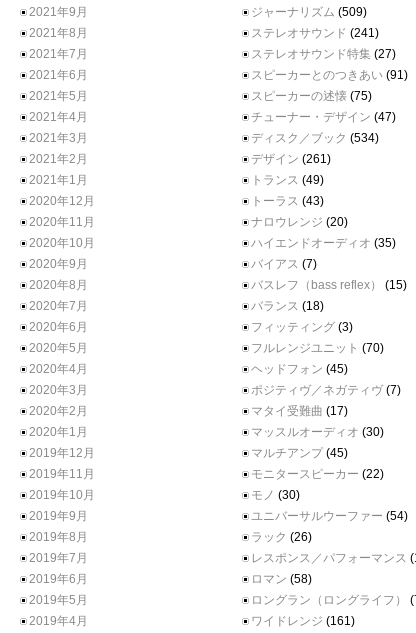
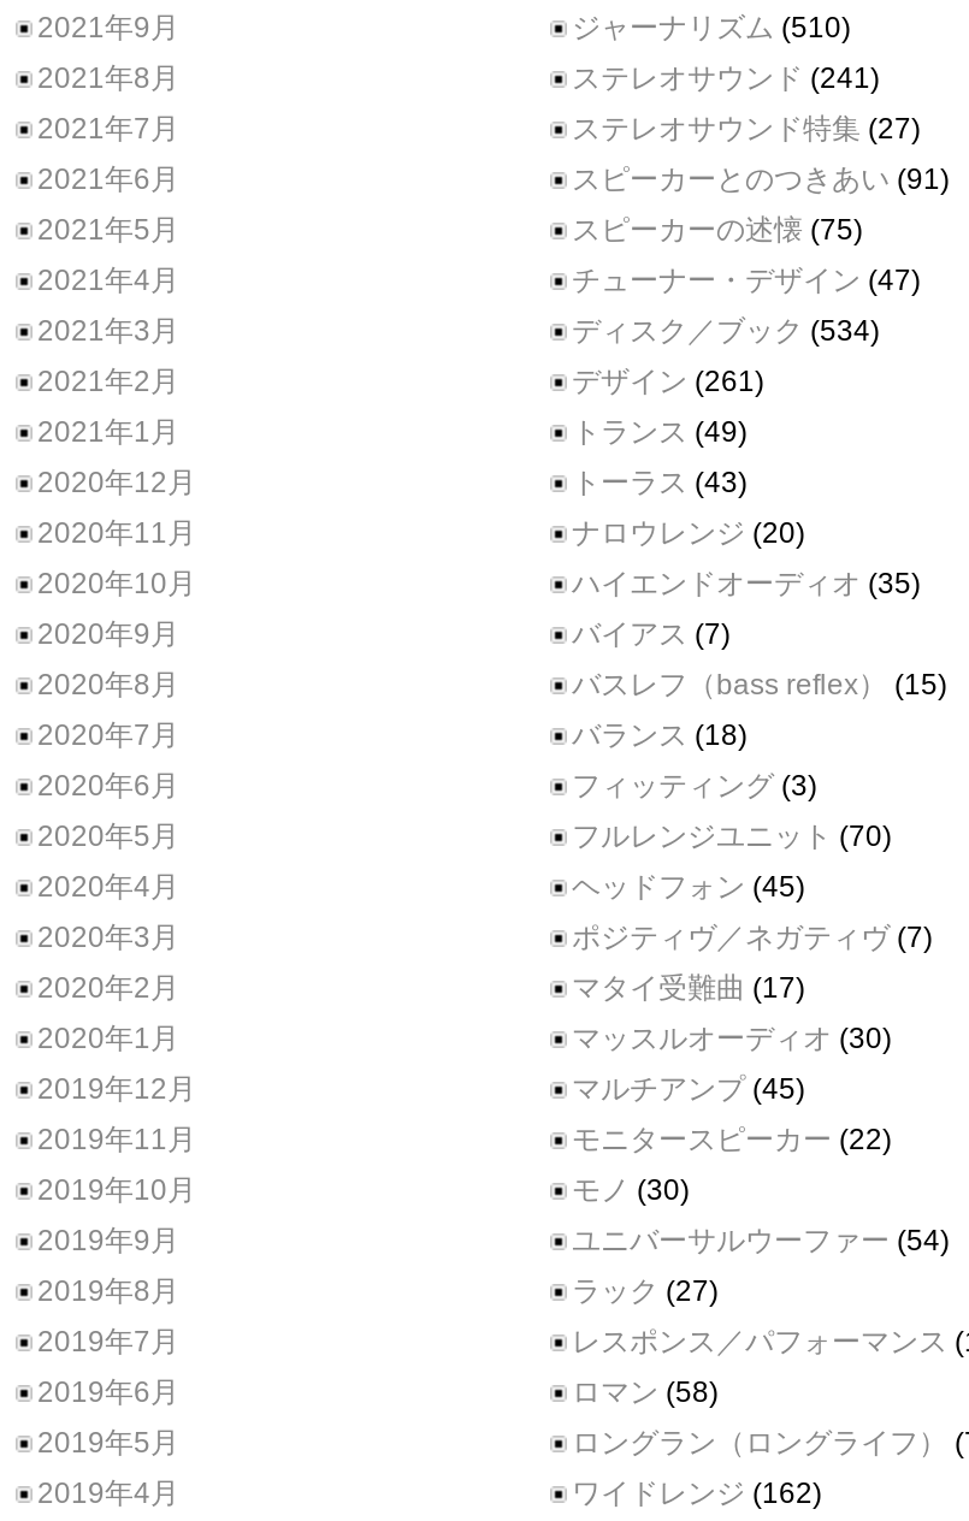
[251,5,367,19] ジャーナリズム(509) -> [572,11,851,45] ジャーナリズム(510)
[251,530,312,544] ラック(26) -> [572,1274,719,1308] ラック(27)
[251,614,355,628] ワイドレンジ(161) -> [572,1476,822,1510] ワイドレンジ(162)

